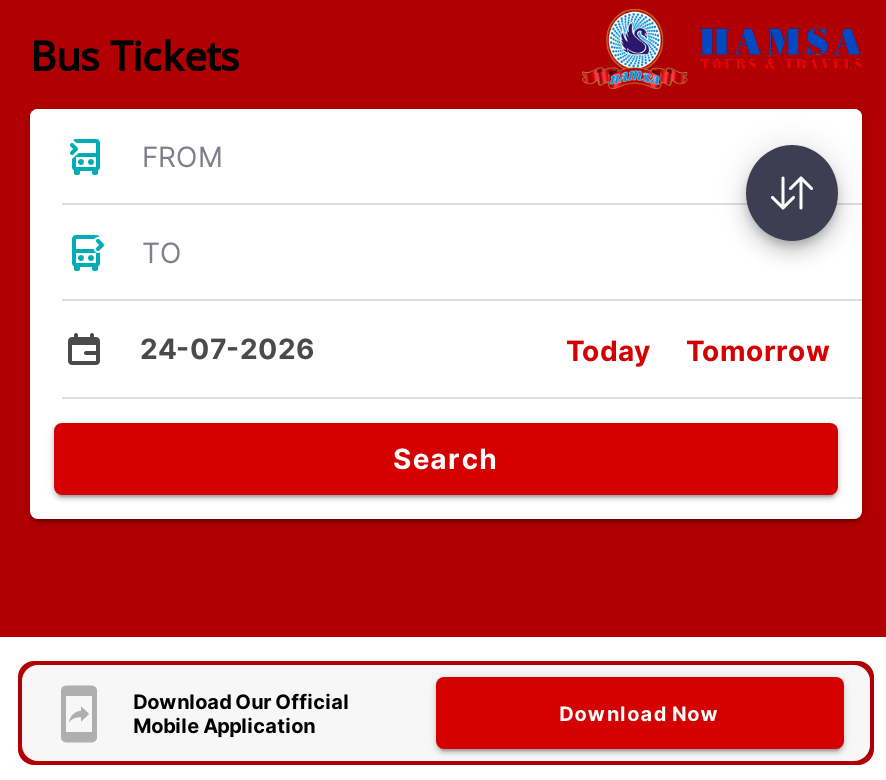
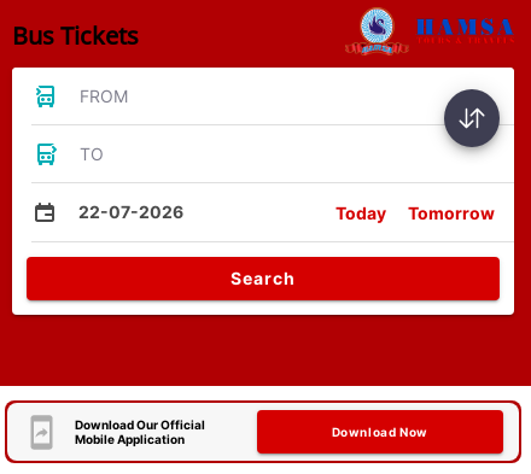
[140,331,314,365] 24-07-2026 -> [78,201,183,222] 22-07-2026

